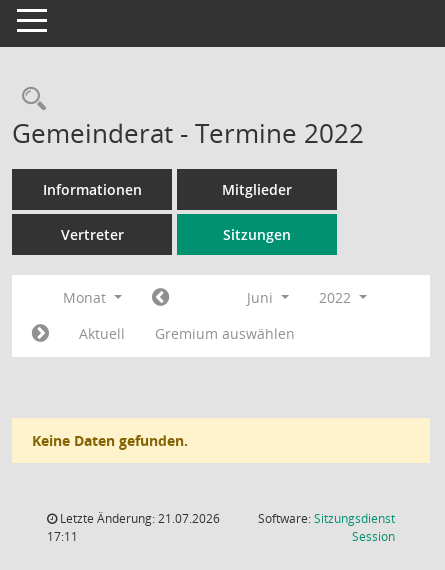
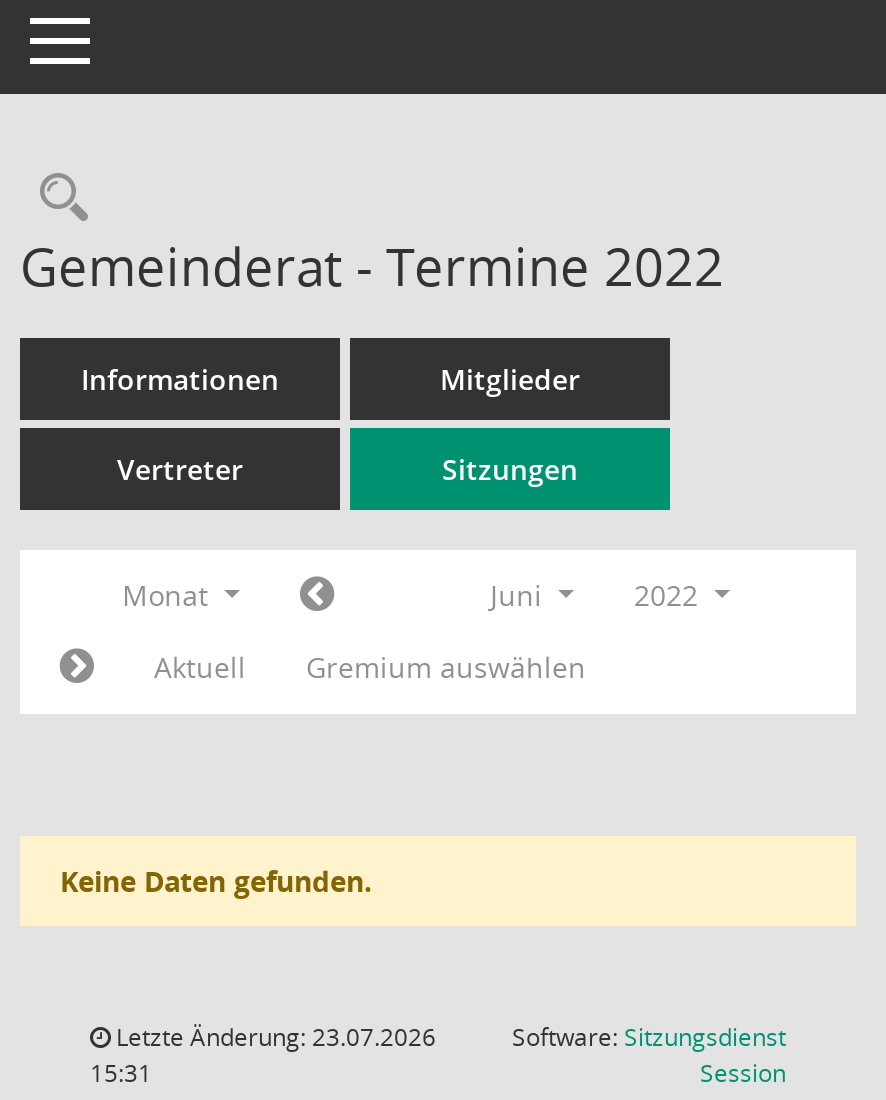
[57,510,220,527] Letzte Änderung: 21.07.2026 -> [110,1020,436,1054] Letzte Änderung: 23.07.2026
[47,528,78,545] 17:11 -> [90,1056,152,1090] 15:31

